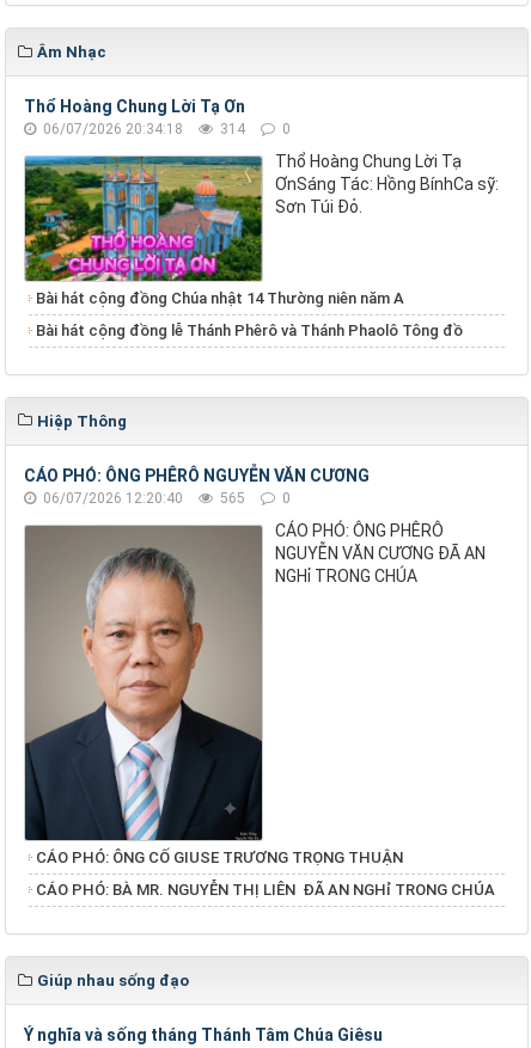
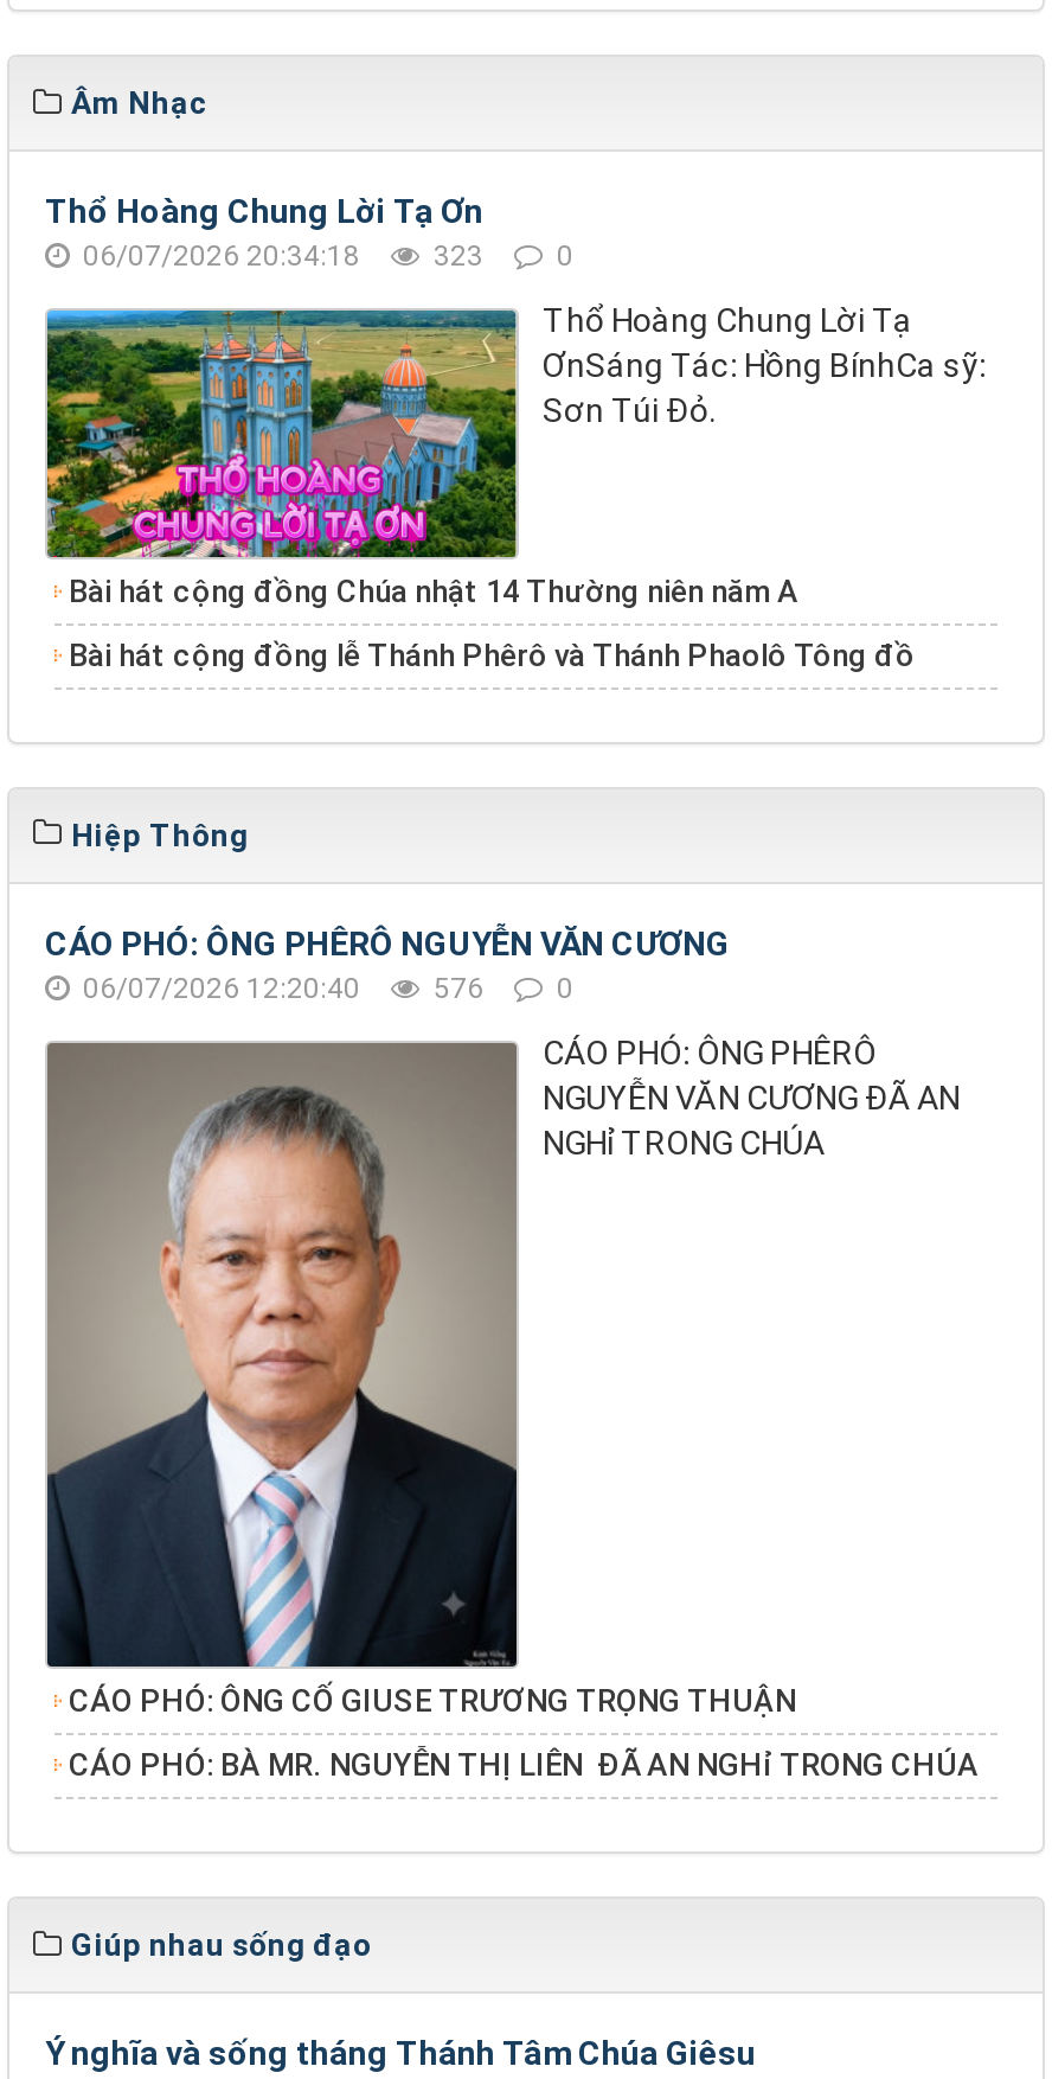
[39,121,291,138] 06/07/2026 20:34:18 314 0 -> [76,240,573,274] 06/07/2026 20:34:18 323 0
[39,490,291,507] 06/07/2026 12:20:40 565 0 -> [76,972,573,1005] 06/07/2026 12:20:40 576 0

